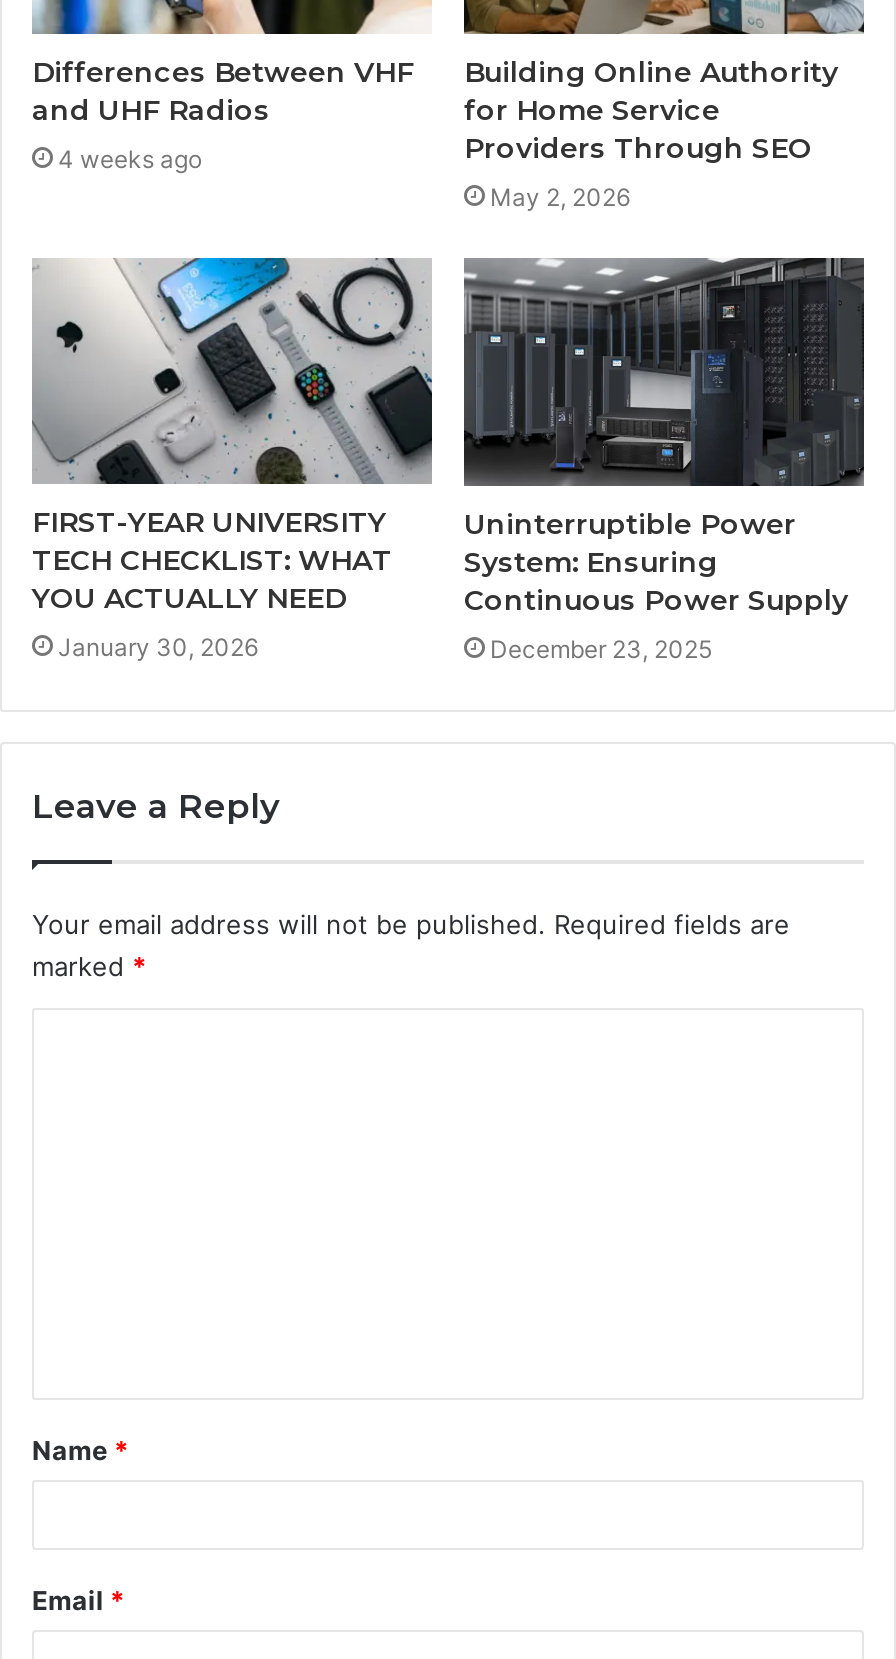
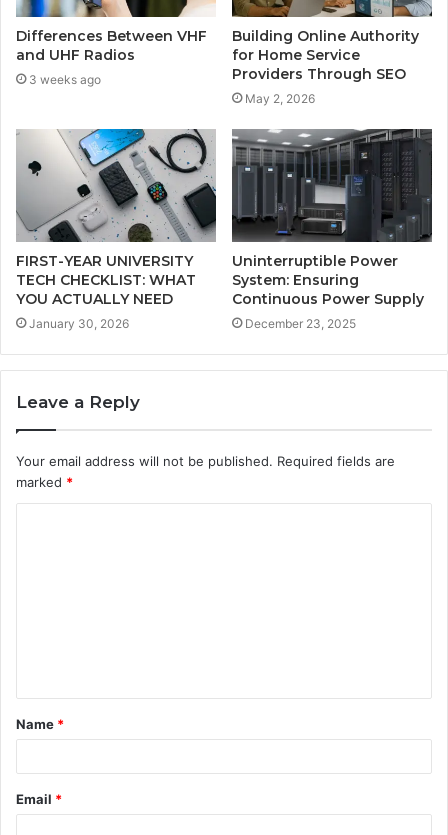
[58,145,202,175] 4 weeks ago -> [29,72,101,87] 3 weeks ago

